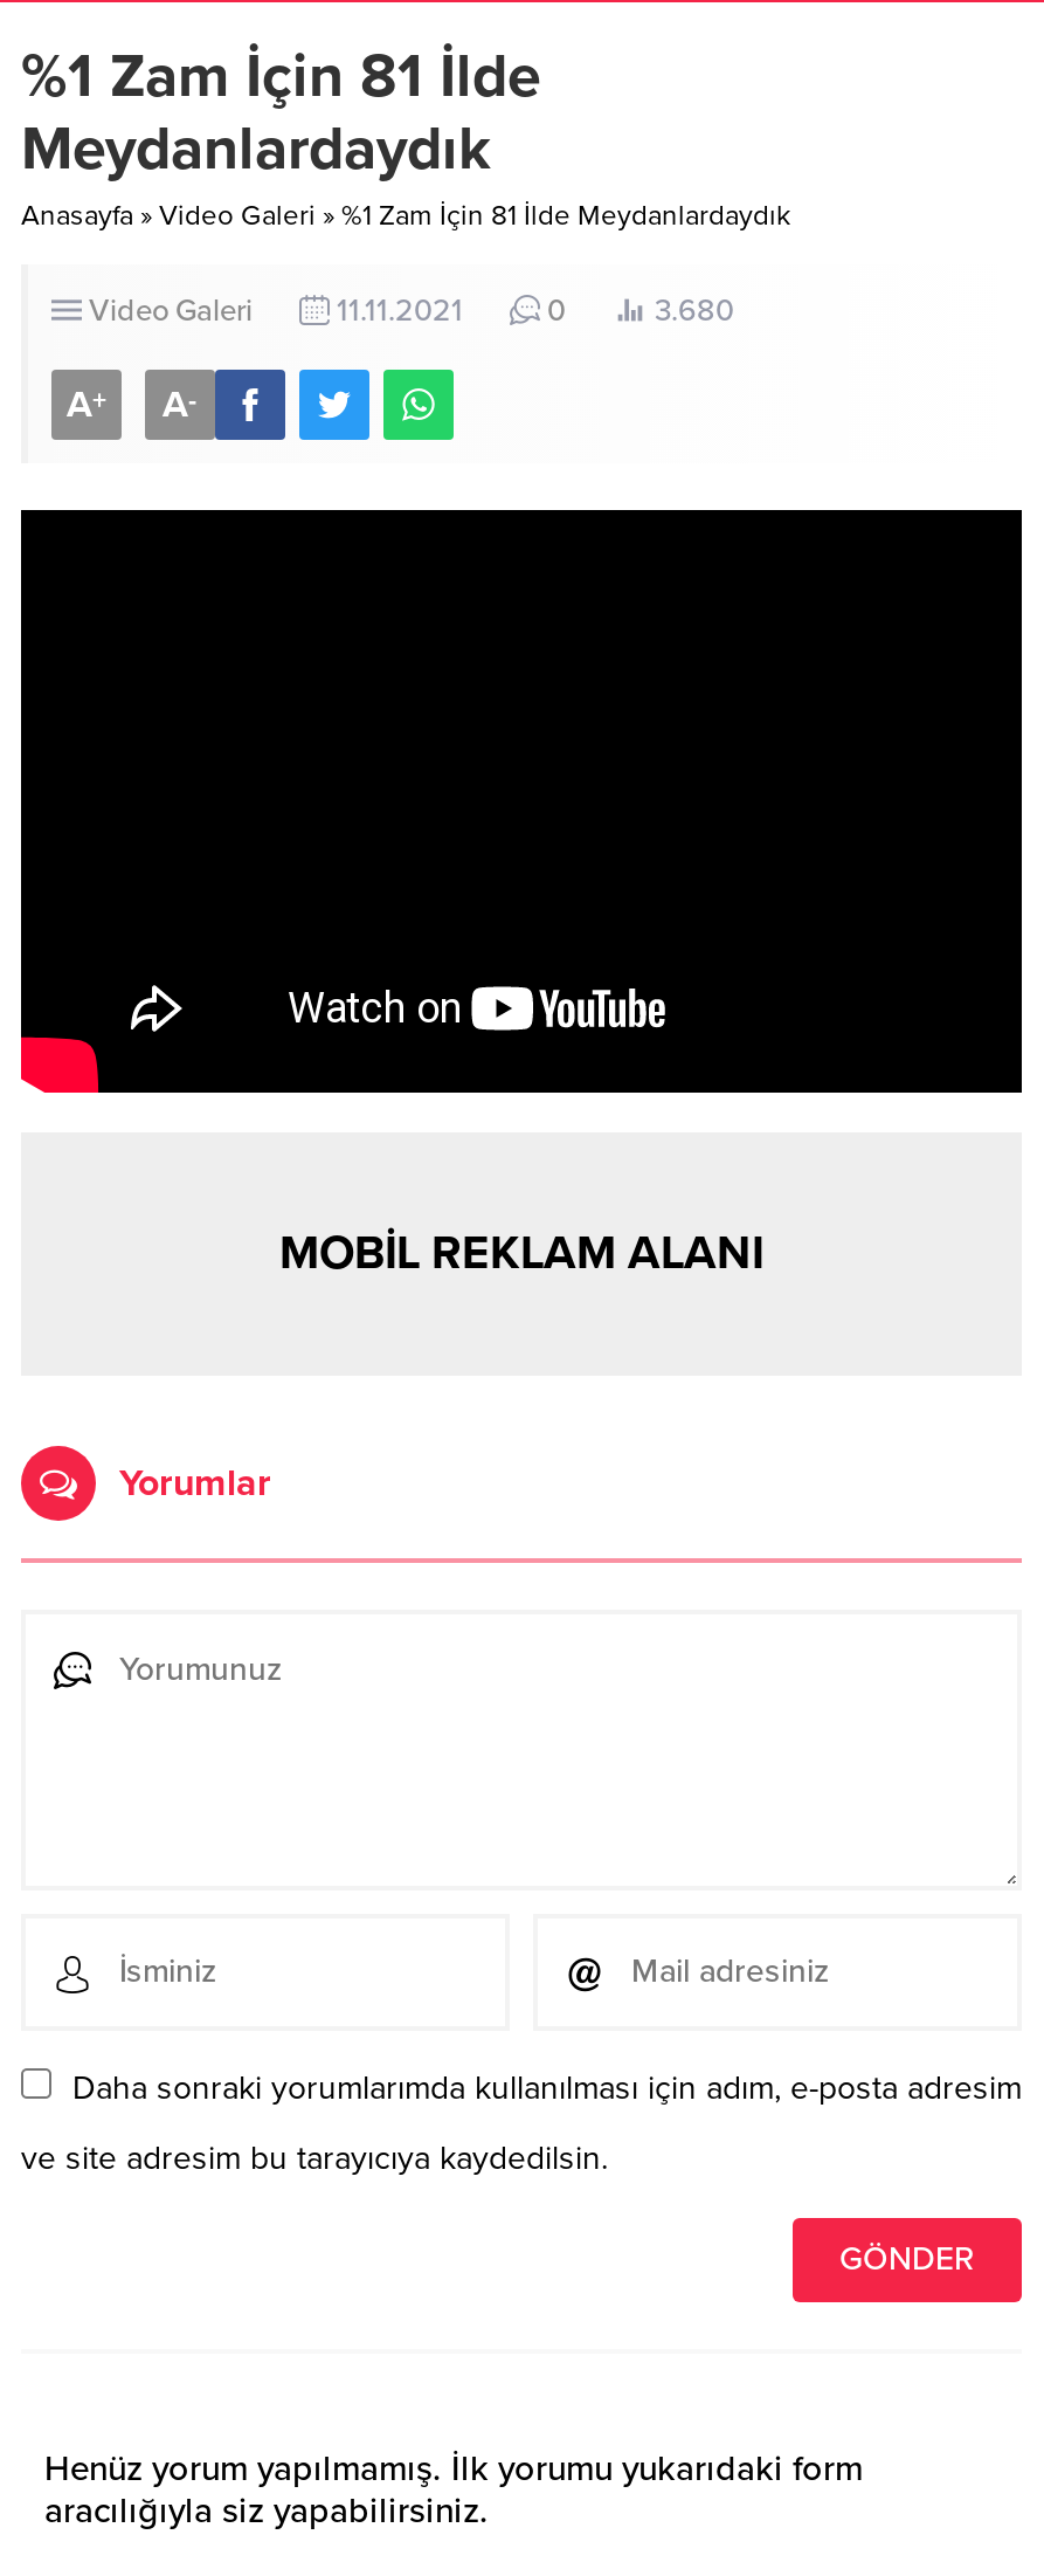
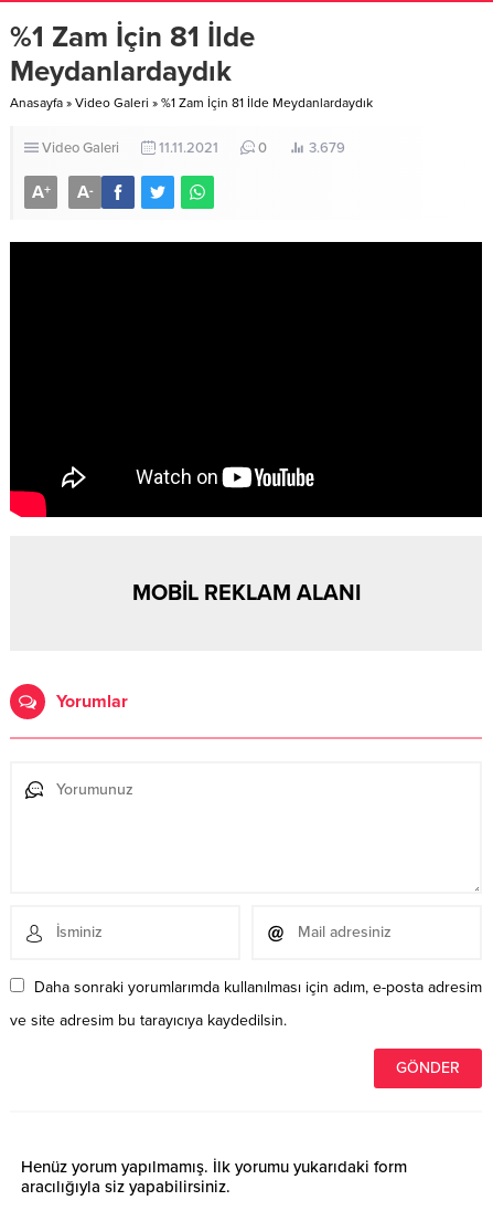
[655,292,734,330] 3.680 -> [309,139,345,157] 3.679

